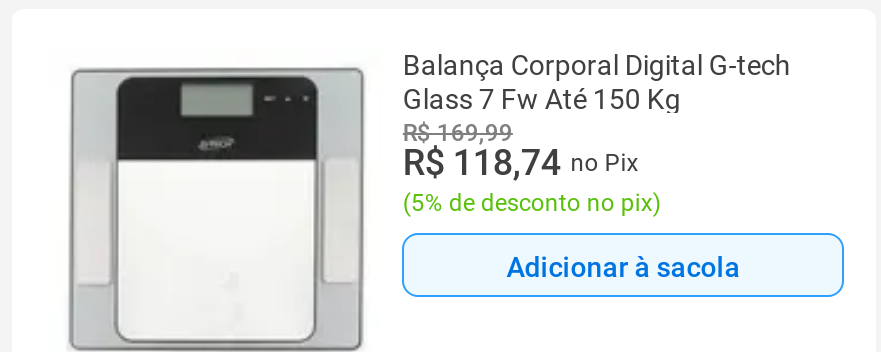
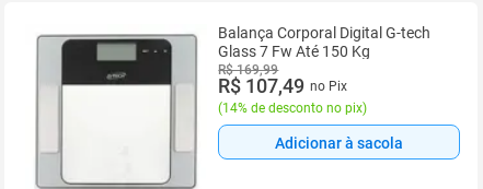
[403,142,638,184] R$ 118,74 no Pix -> [218,74,347,97] R$ 107,49 no Pix
[403,190,661,218] (5% de desconto no pix) -> [218,101,367,116] (14% de desconto no pix)

